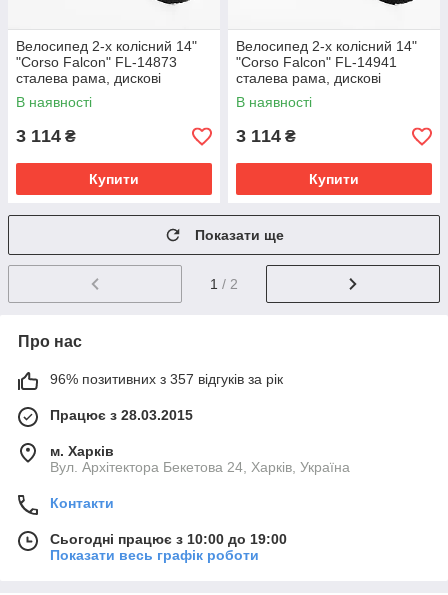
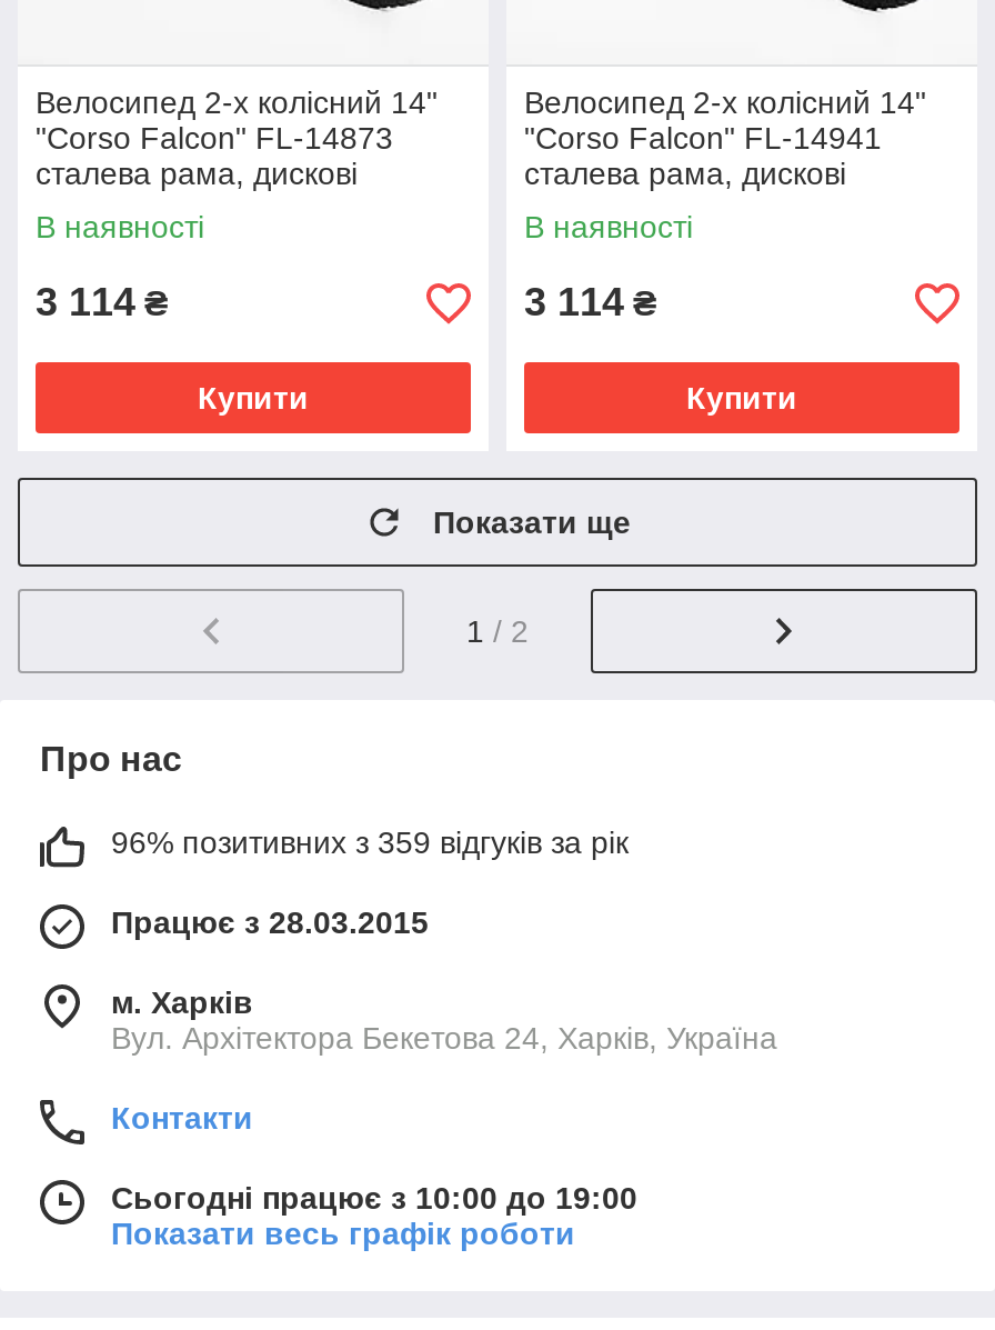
[50,371,283,387] 96% позитивних з 357 відгуків за рік -> [111,824,629,860] 96% позитивних з 359 відгуків за рік

